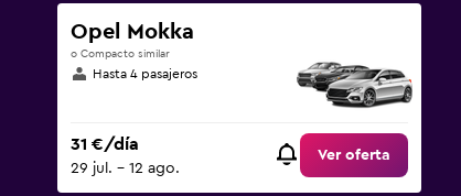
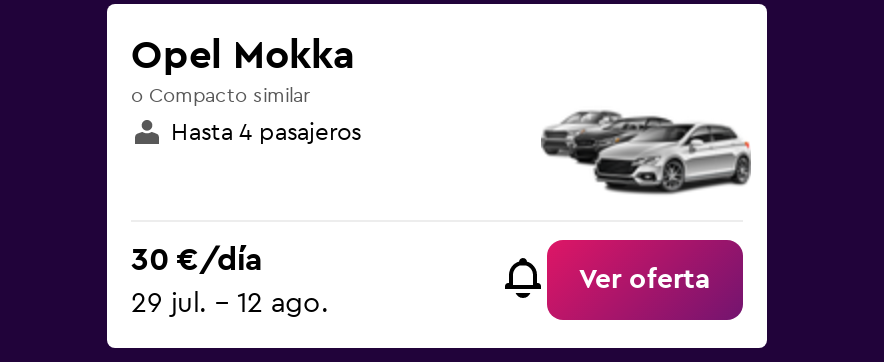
[71,136,139,153] 31 €/día -> [131,245,263,277] 30 €/día

